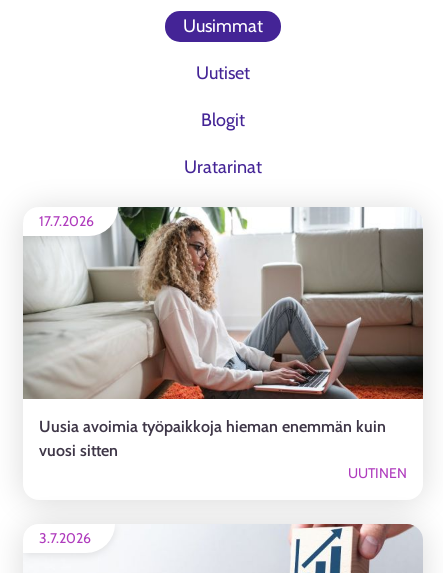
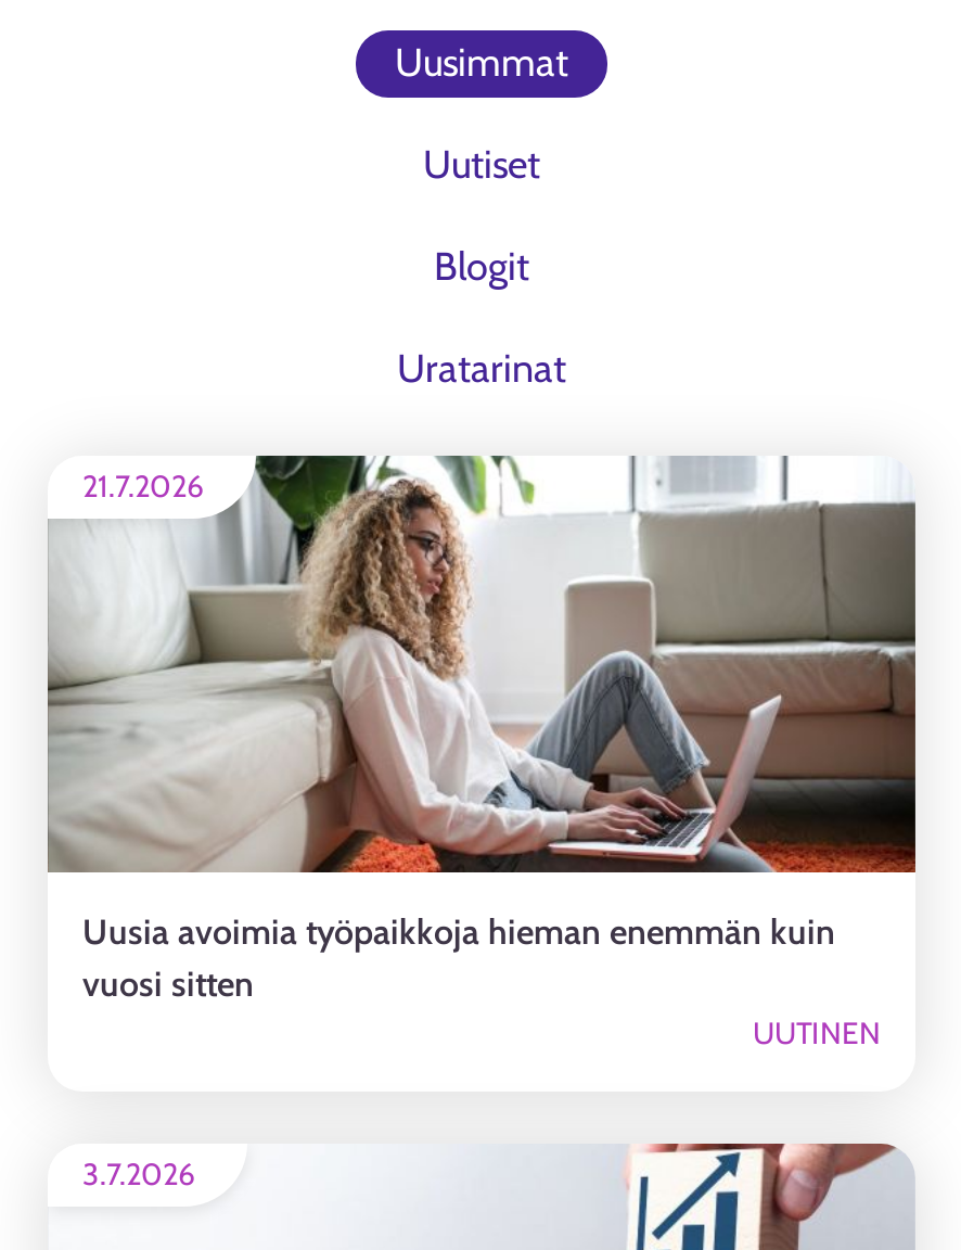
[39,212,94,230] 17.7.2026 -> [82,467,204,506] 21.7.2026

